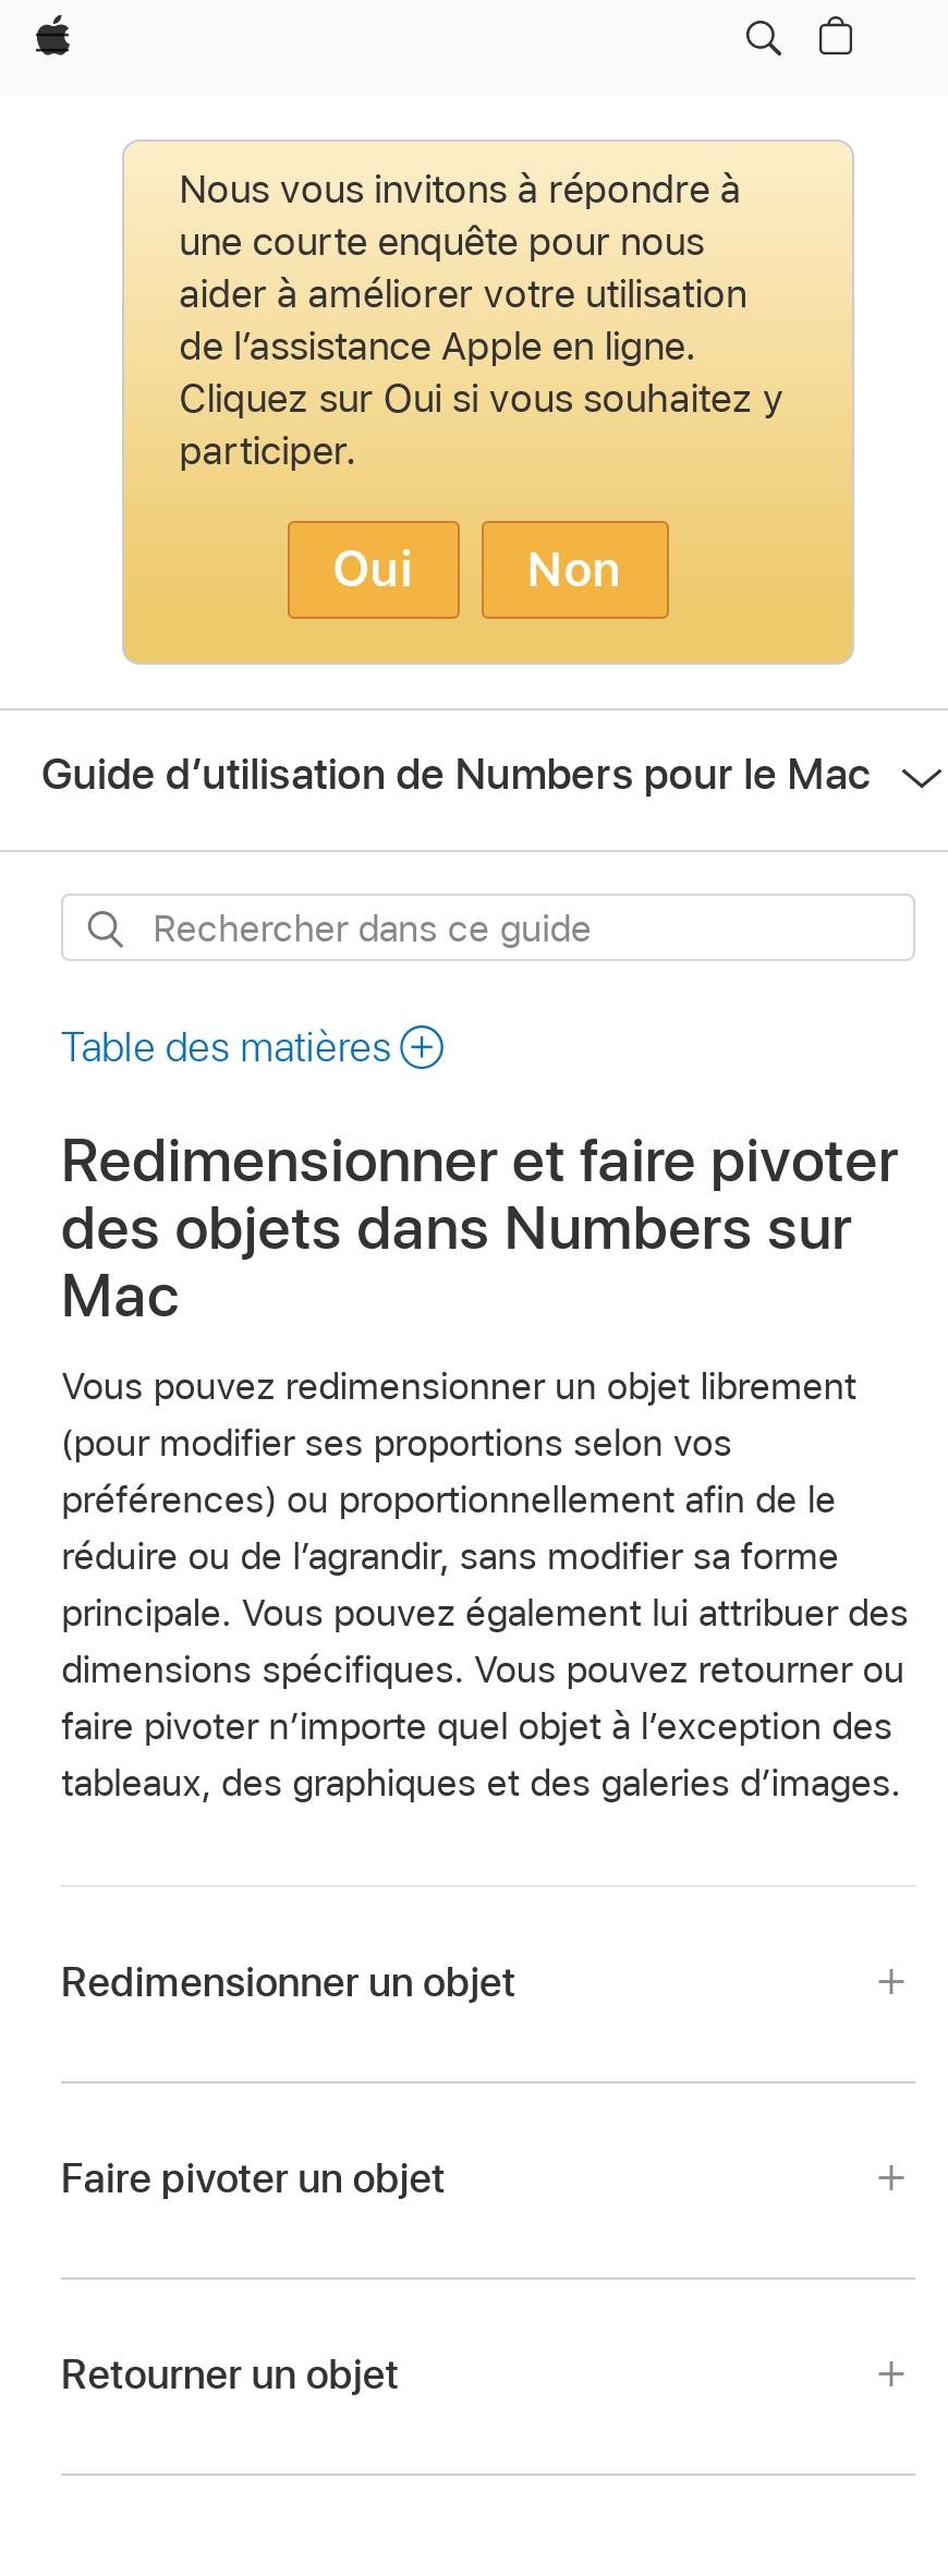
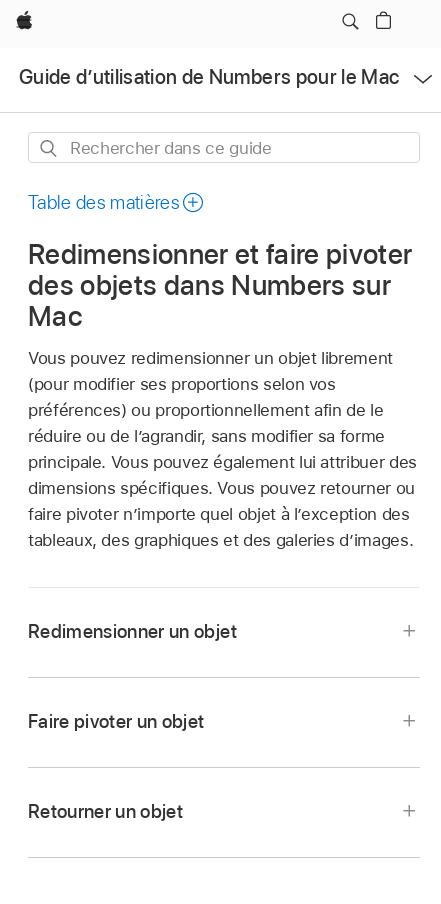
[122,139,854,667] [image] | Nous vous invitons à répondre à | une courte enquête pour nous | aider à améliorer votre utilisation | de l’assistance Apple en ligne. | Cliquez sur Oui si vous souhaitez y | participer. | Oui | Non -> none

